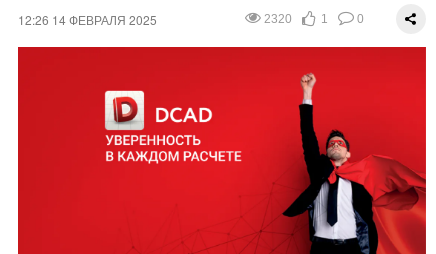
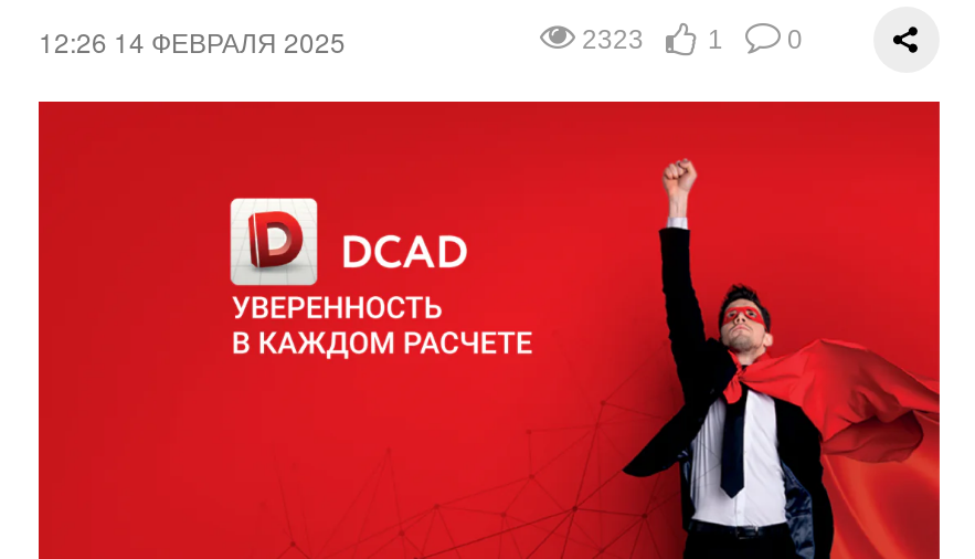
[264,12,292,26] 2320 -> [582,25,644,56] 2323

